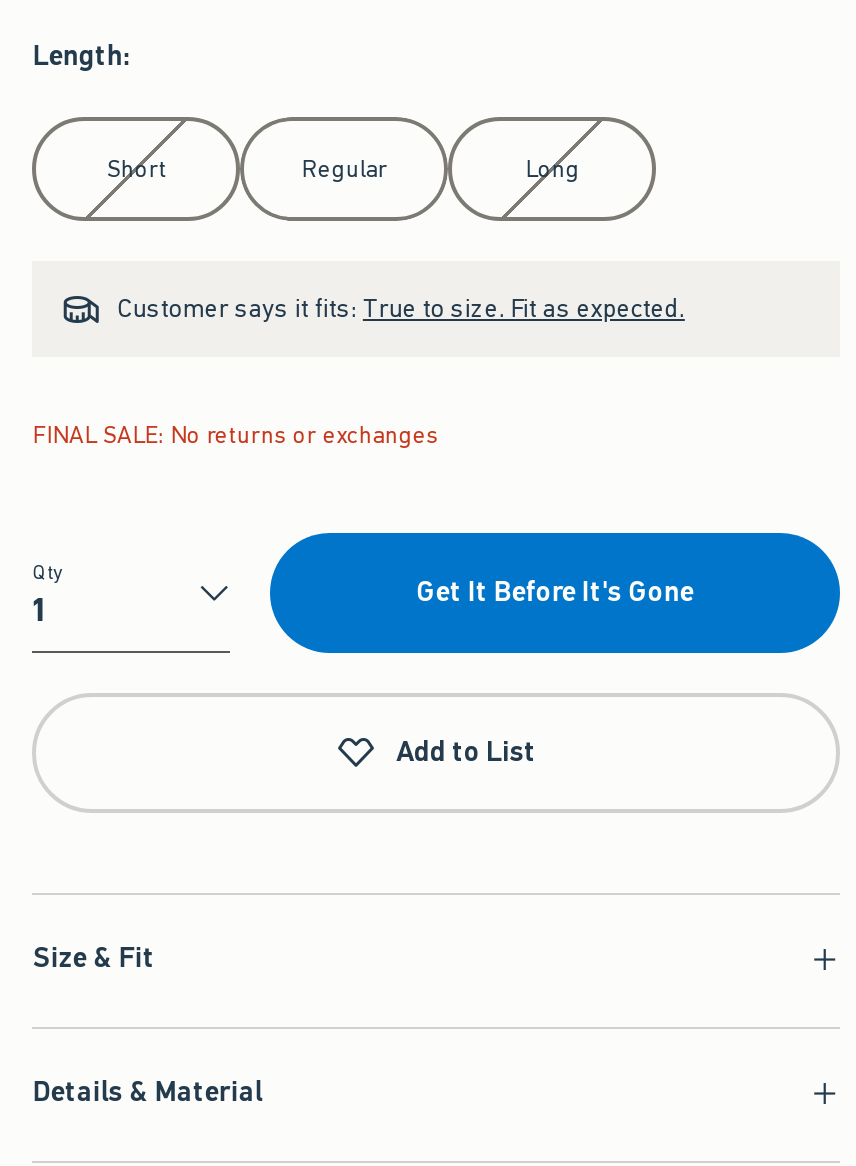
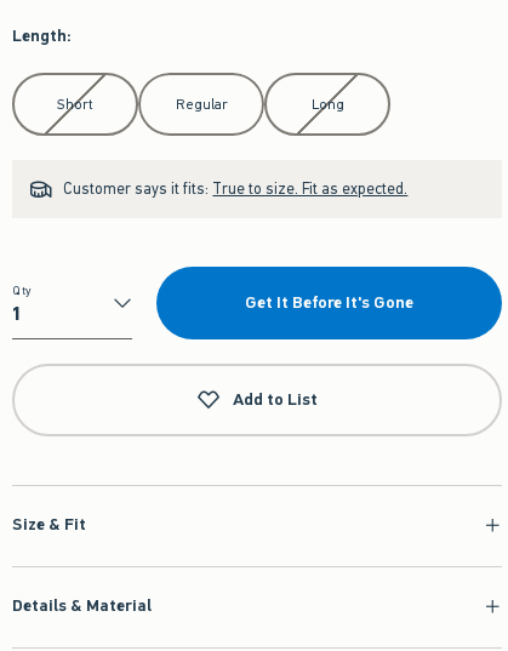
[33,419,439,451] FINAL SALE: No returns or exchanges -> none

